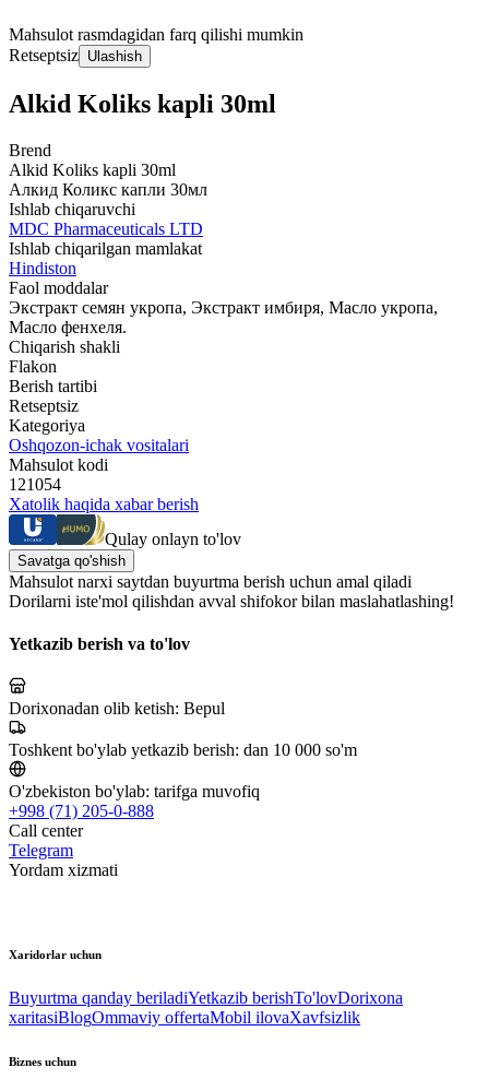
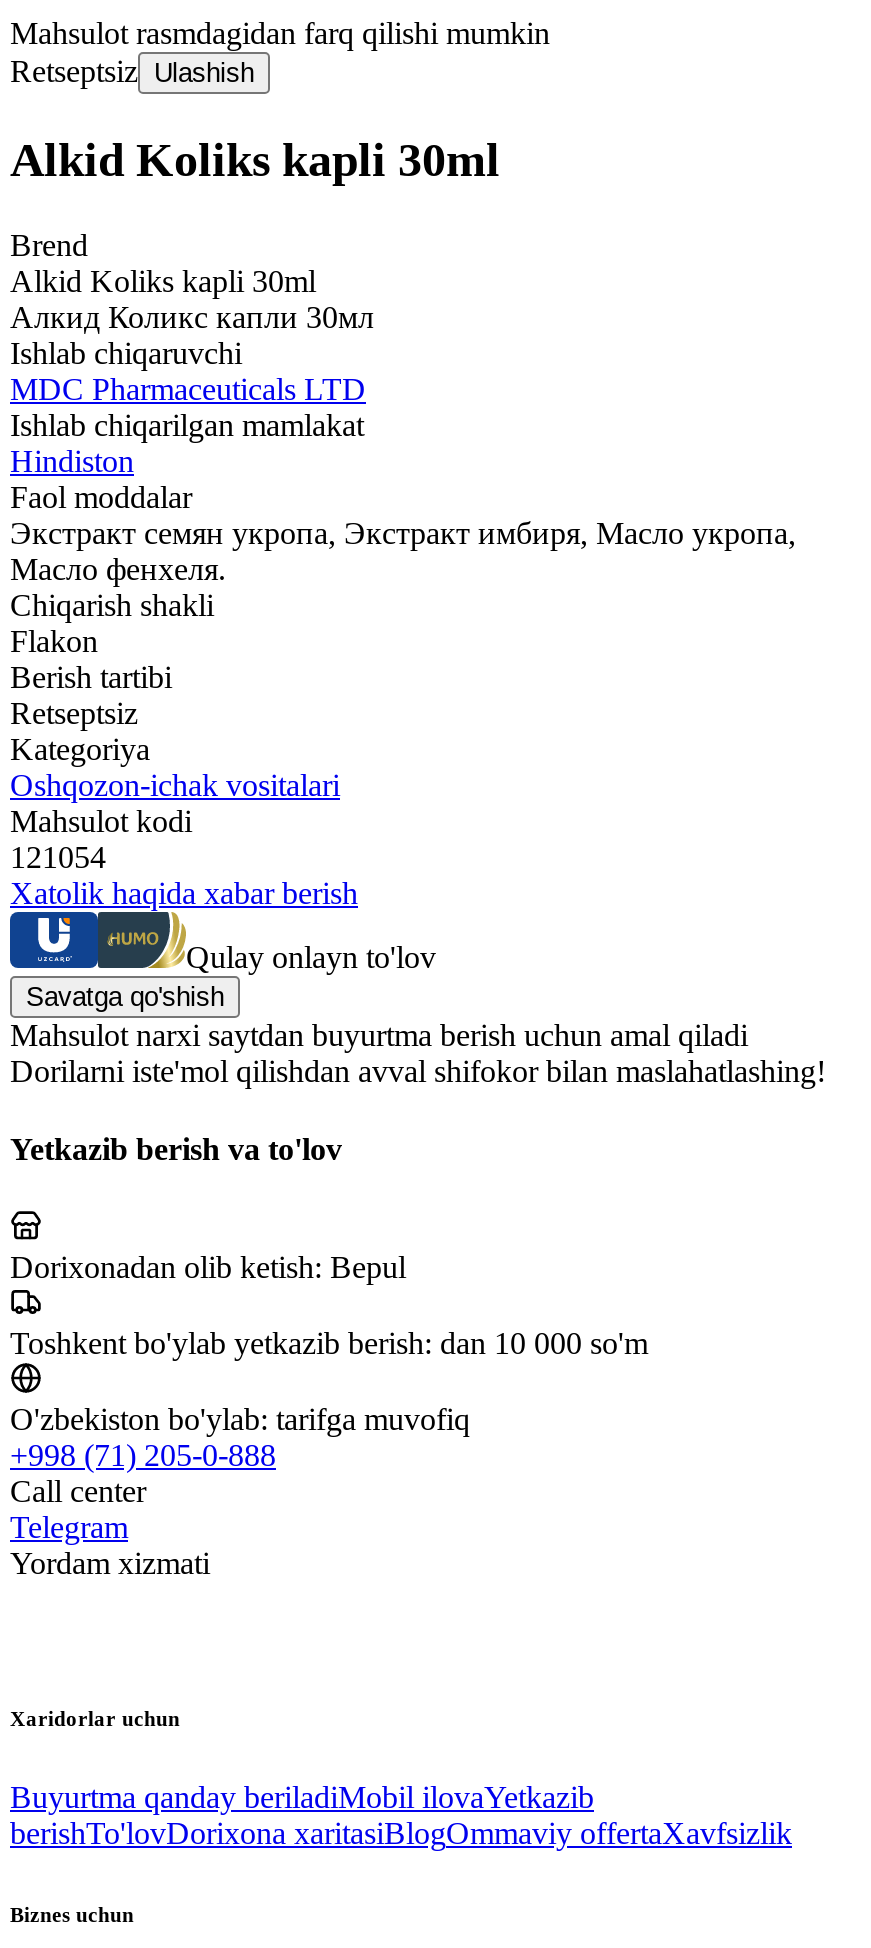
[9,989,403,1027] Buyurtma qanday beriladiYetkazib berishTo'lovDorixona | xaritasiBlogOmmaviy offertaMobil ilovaXavfsizlik -> [10,1781,792,1851] Buyurtma qanday beriladiMobil ilovaYetkazib | berishTo'lovDorixona xaritasiBlogOmmaviy offertaXavfsizlik

